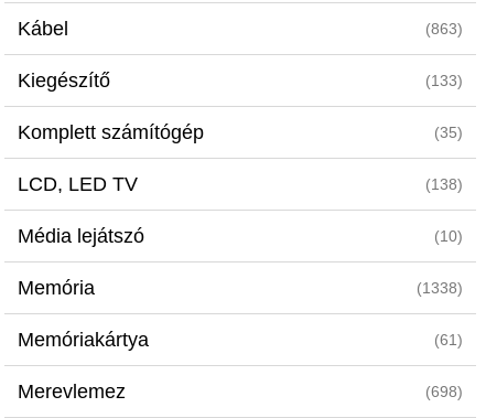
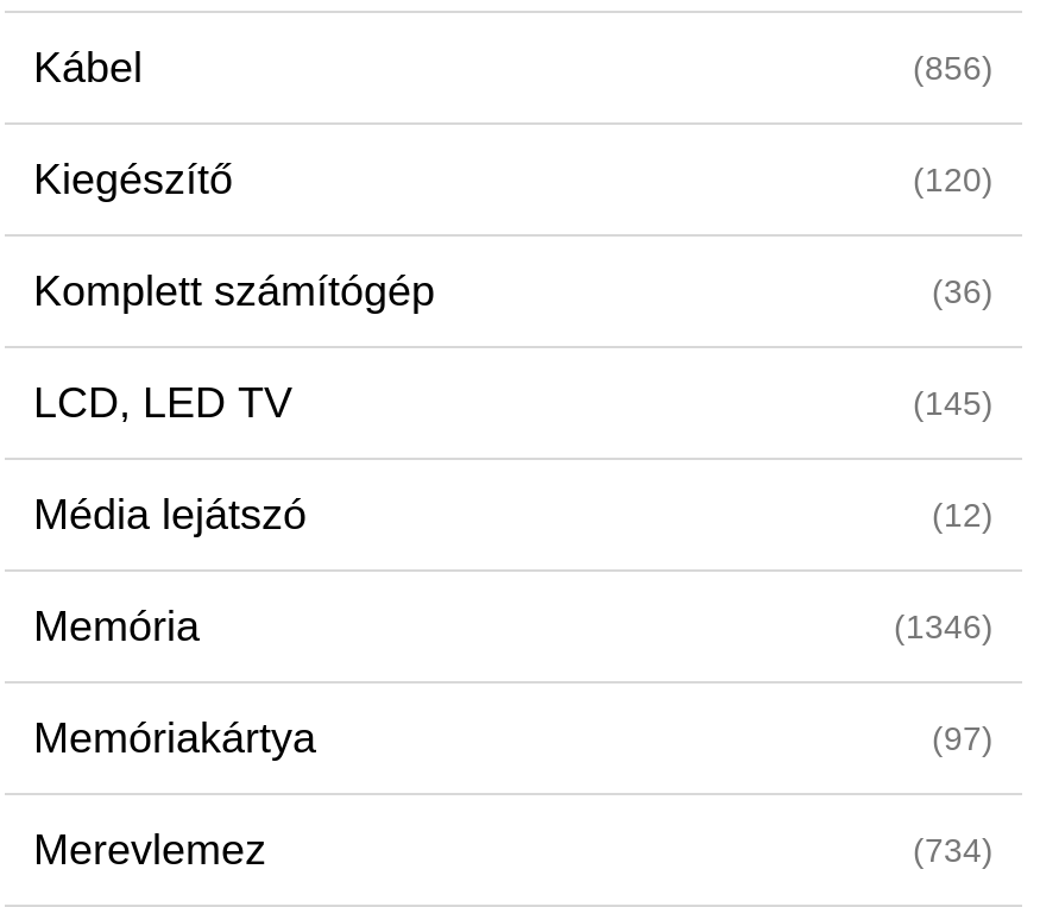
[425,20,463,37] (863) -> [913,49,994,87] (856)
[425,72,463,89] (133) -> [913,160,994,199] (120)
[434,124,463,141] (35) -> [932,272,994,310] (36)
[425,175,463,193] (138) -> [913,384,994,422] (145)
[434,227,463,245] (10) -> [932,496,994,534] (12)
[417,279,463,297] (1338) -> [894,607,994,645] (1346)
[434,331,463,349] (61) -> [932,719,994,757] (97)
[425,383,463,400] (698) -> [913,831,994,869] (734)

